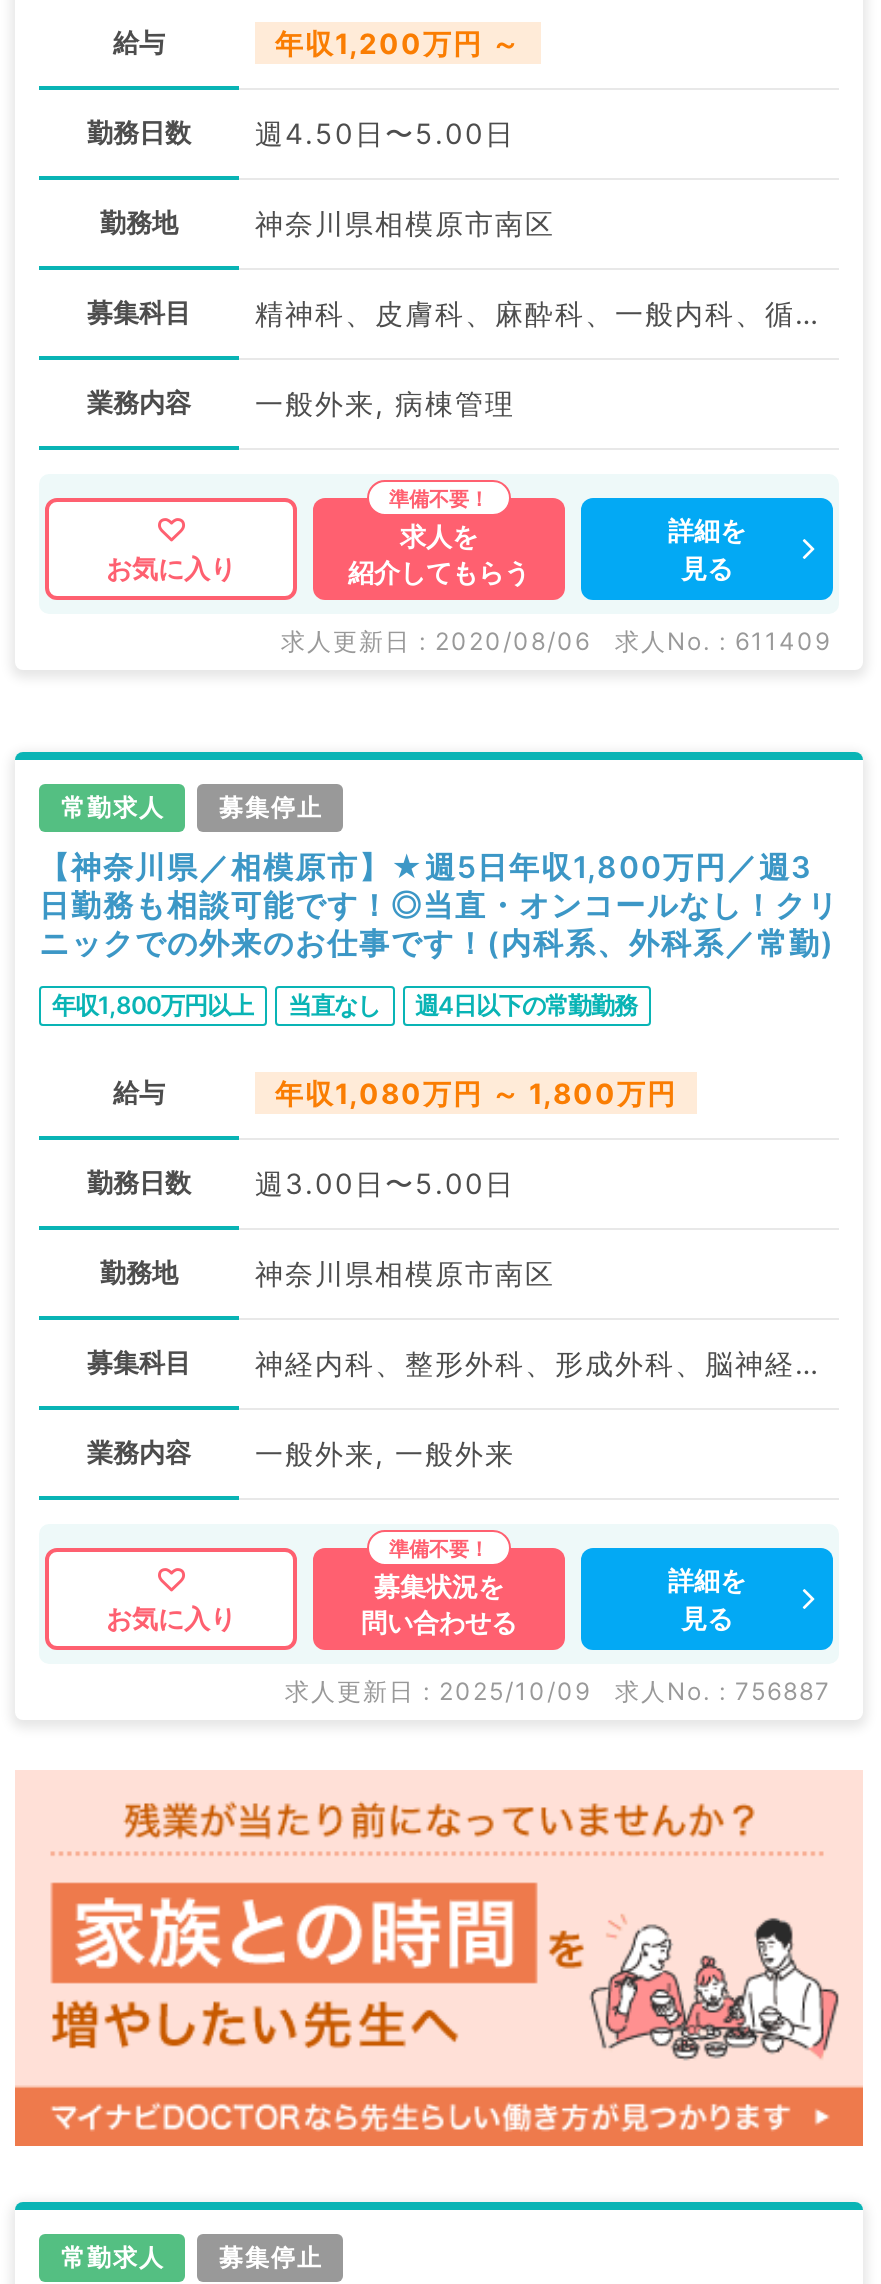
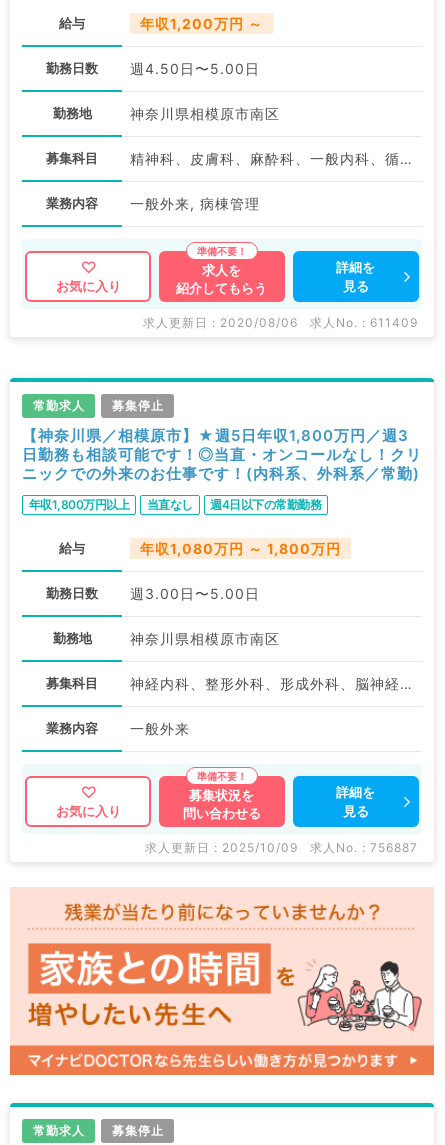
[255,1436,515,1470] 一般外来, 一般外来 -> [130,720,190,737] 一般外来

